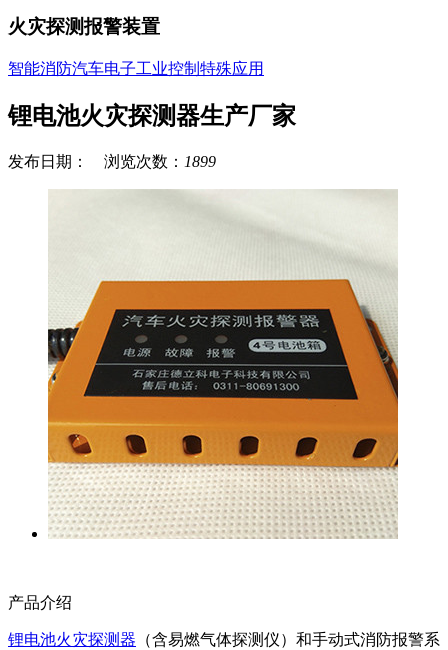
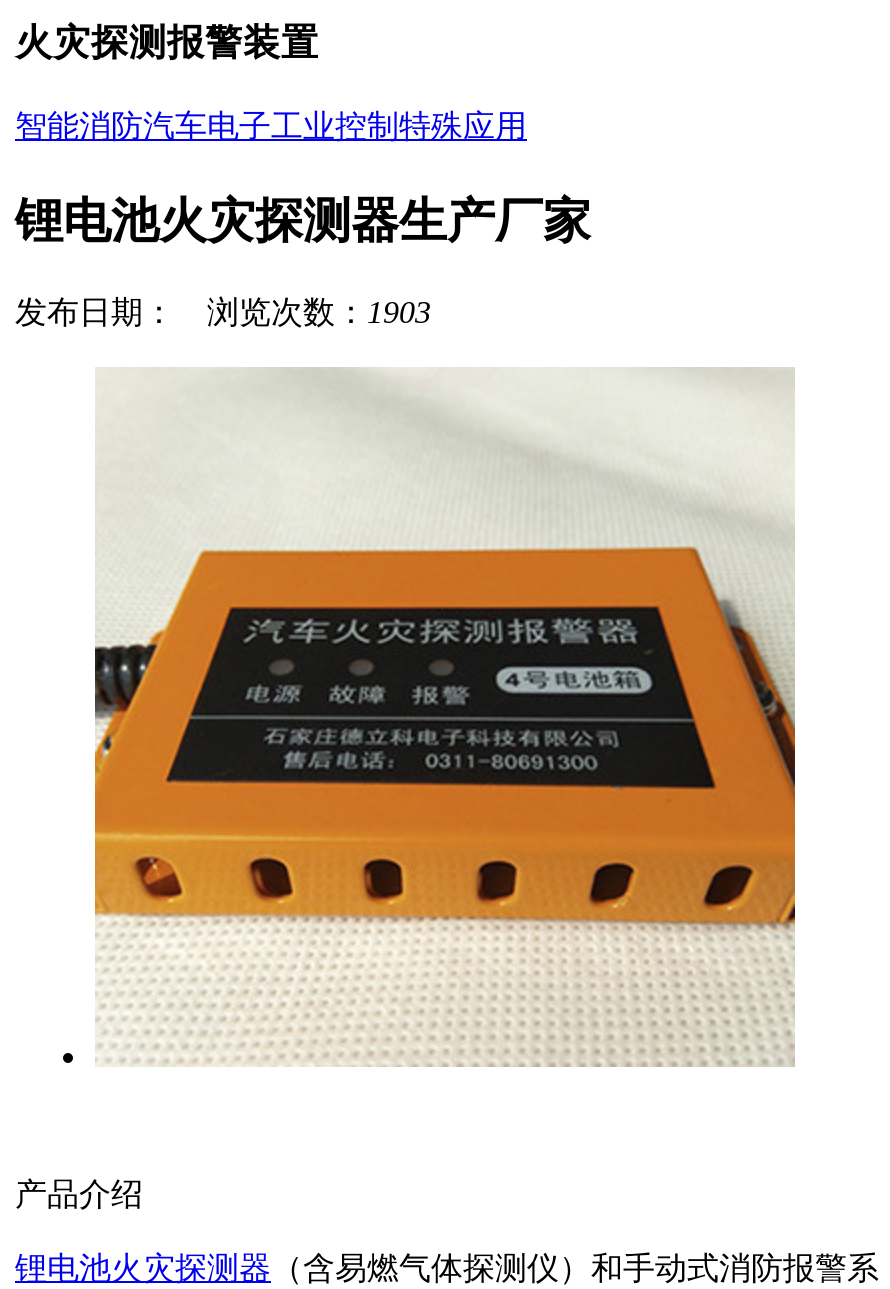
[8,153,216,170] 发布日期： 浏览次数：1899 -> [15,295,431,329] 发布日期： 浏览次数：1903

